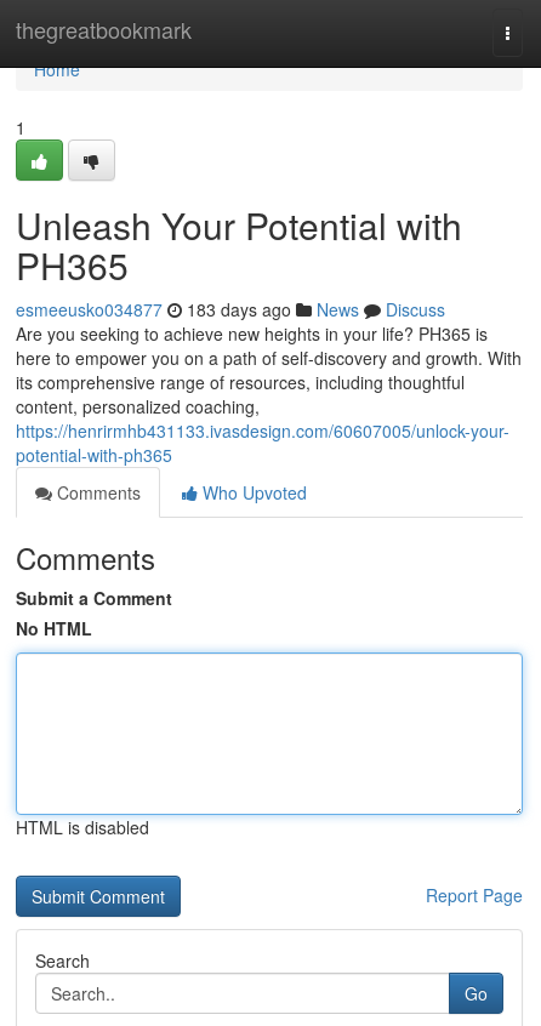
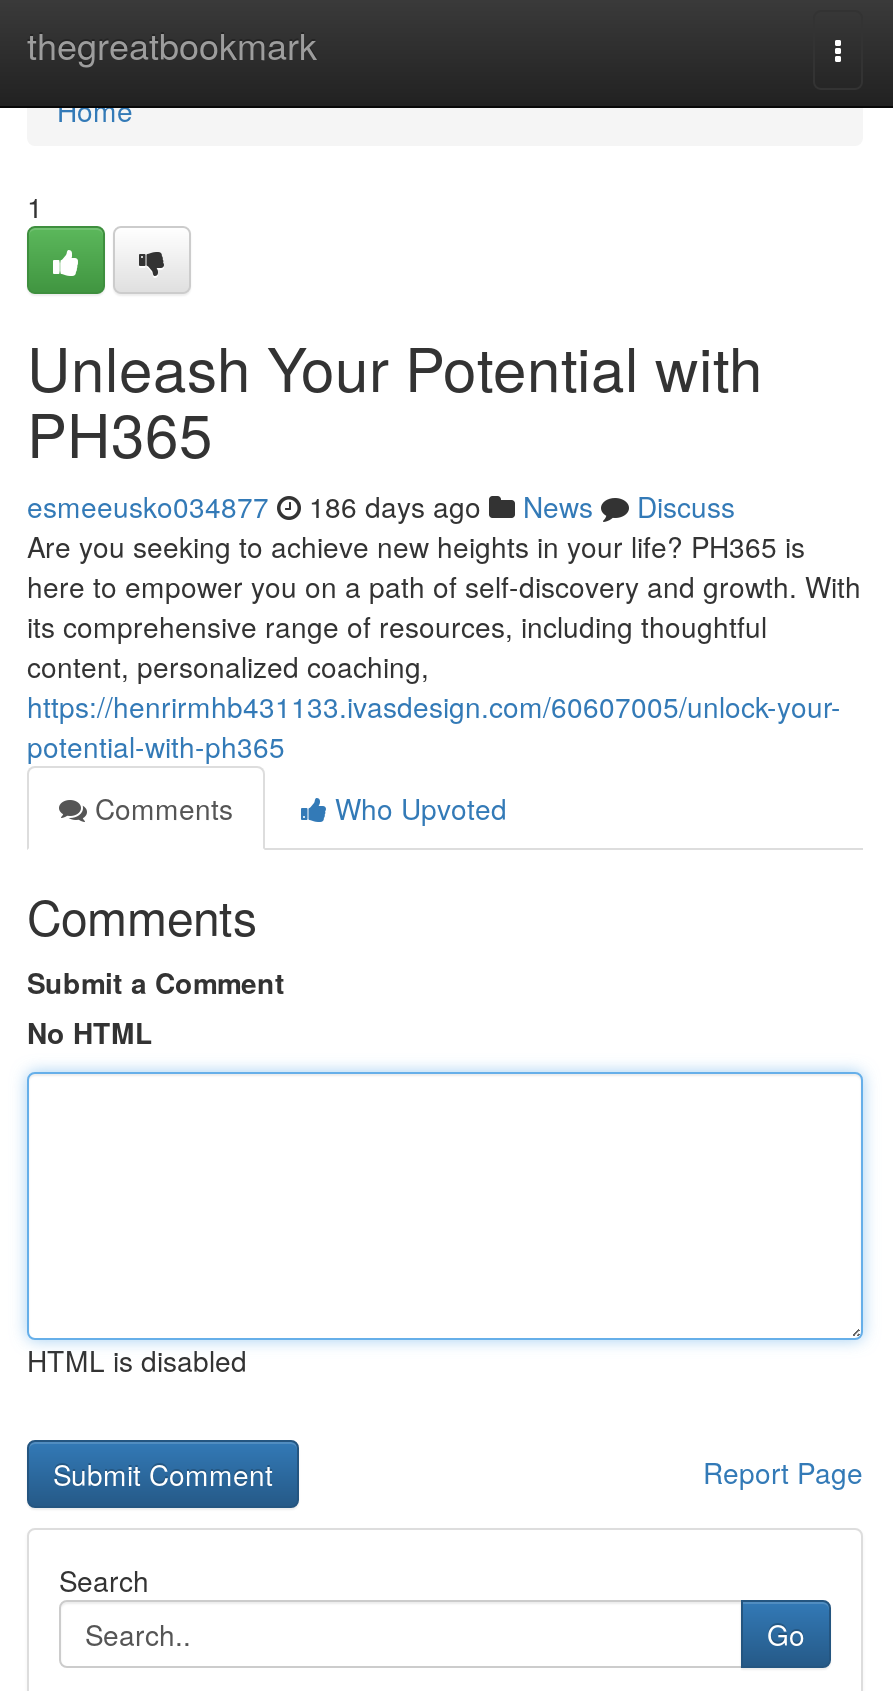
[16,297,445,321] esmeeusko034877 183 days ago News Discuss -> [27,486,735,526] esmeeusko034877 186 days ago News Discuss

